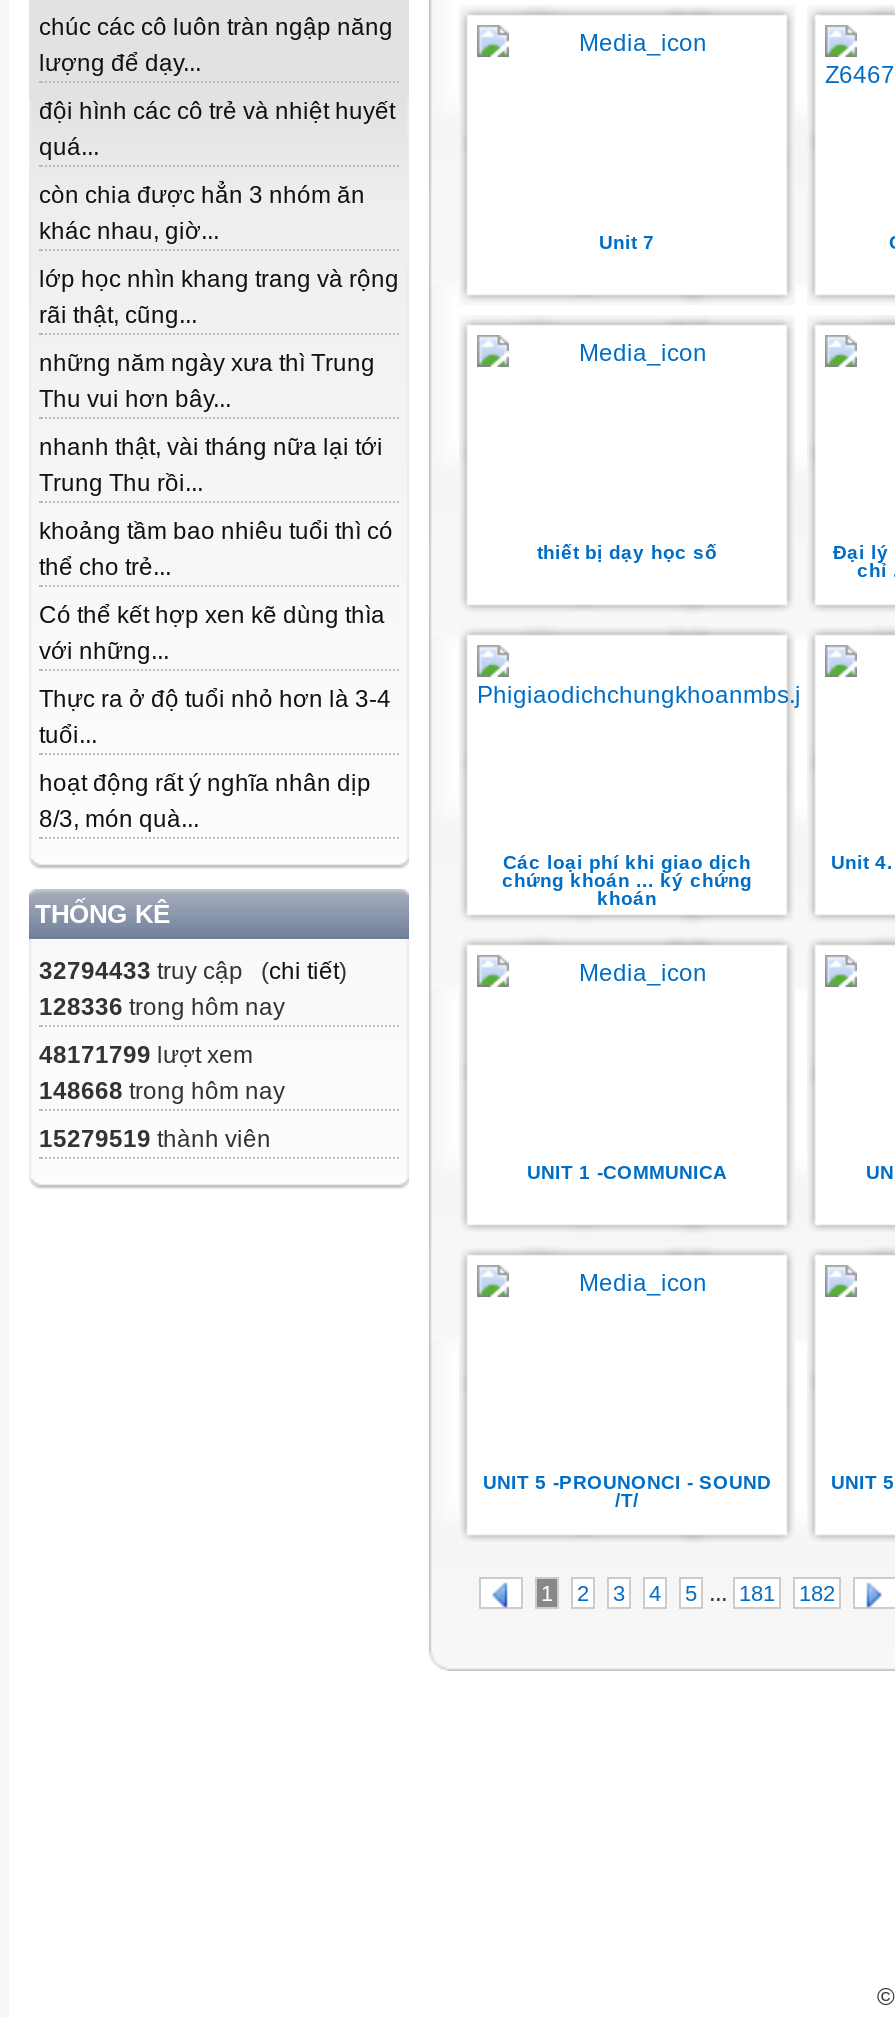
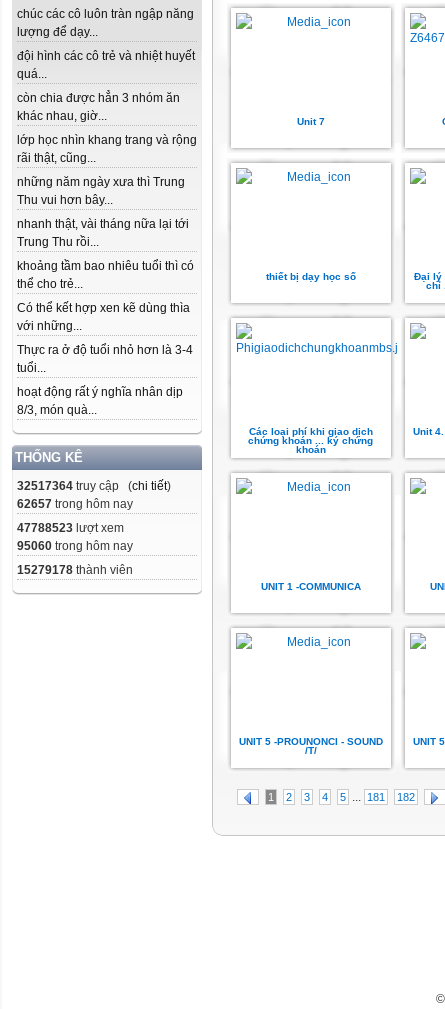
[39,957,347,985] 32794433 truy cập (chi tiết) -> [17,479,171,493] 32517364 truy cập (chi tiết)
[39,993,285,1021] 128336 trong hôm nay -> [17,497,133,511] 62657 trong hôm nay
[39,1041,253,1069] 48171799 lượt xem -> [17,521,124,535] 47788523 lượt xem
[39,1077,285,1105] 148668 trong hôm nay -> [17,539,133,553] 95060 trong hôm nay
[39,1125,271,1153] 15279519 thành viên -> [17,563,133,577] 15279178 thành viên

